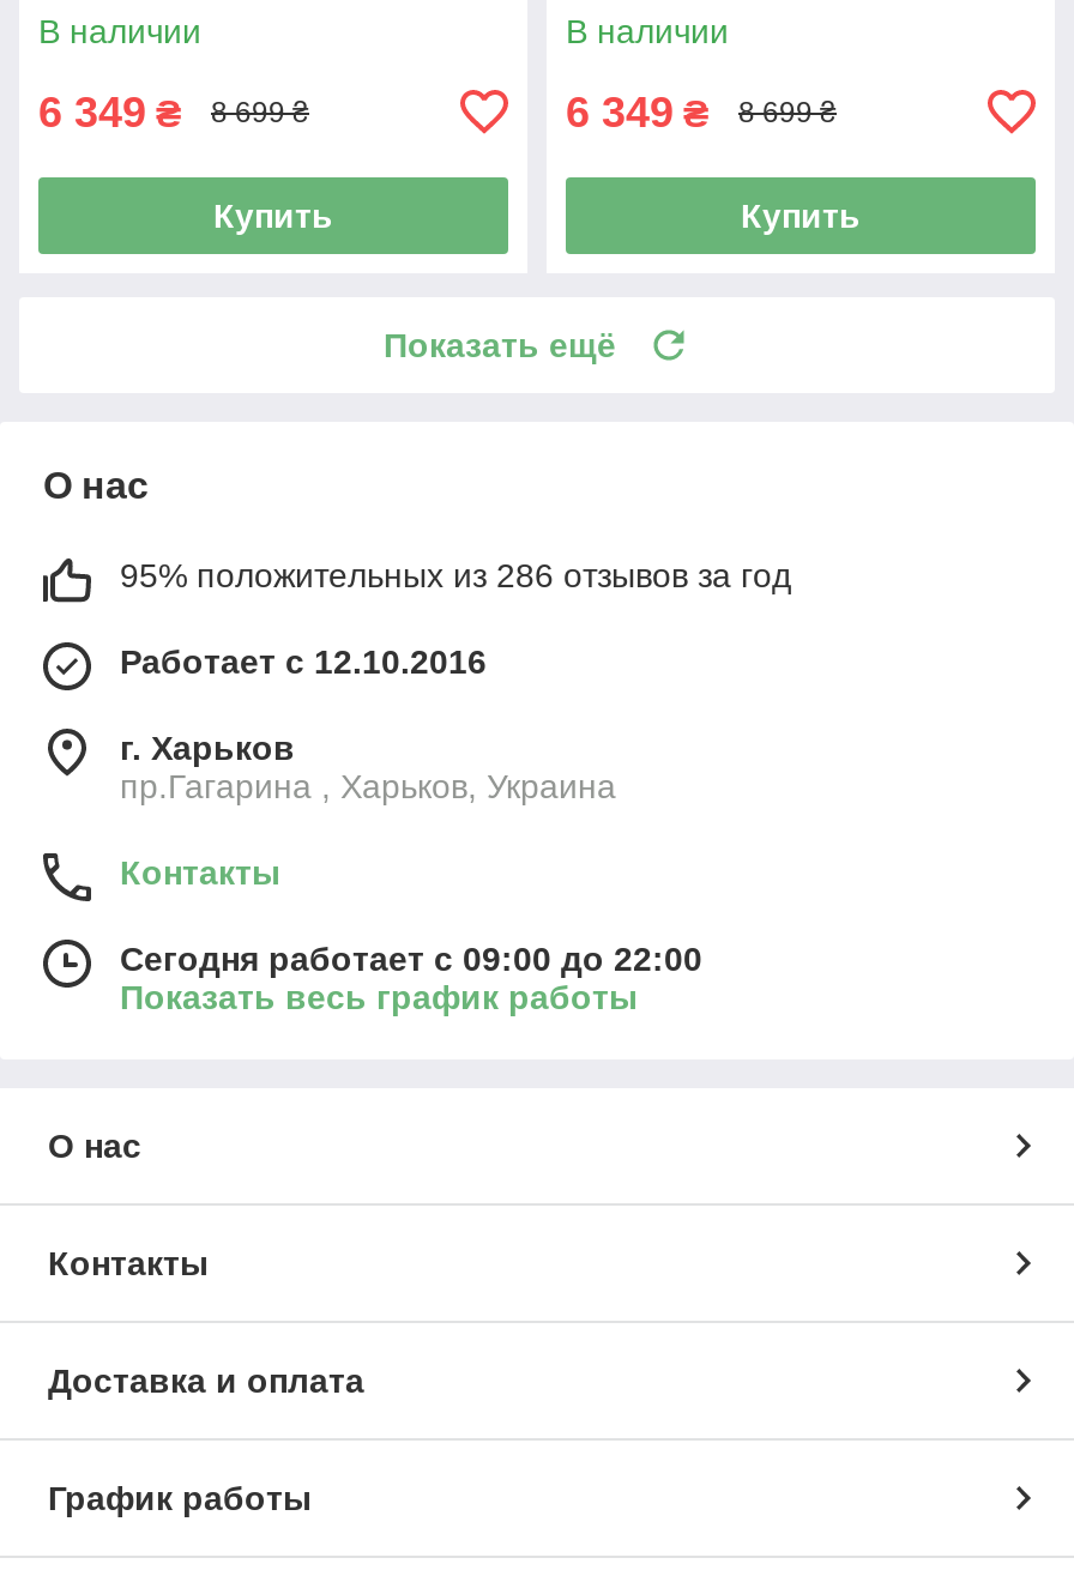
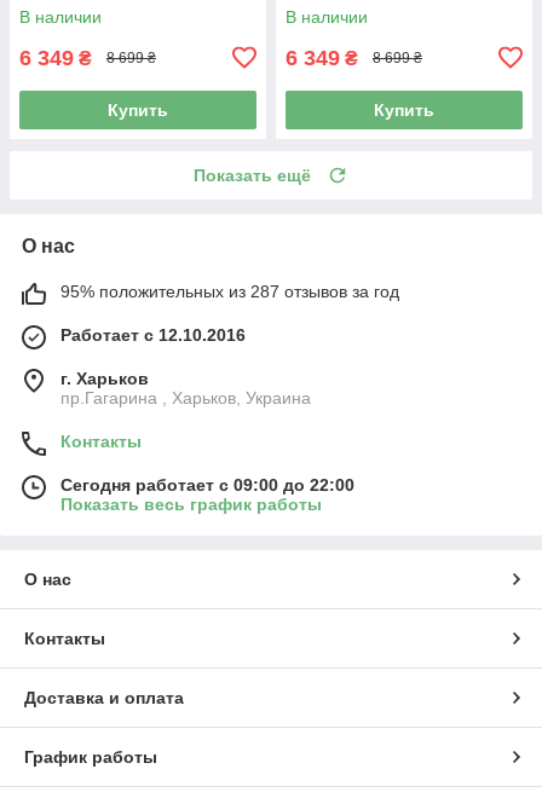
[120,556,791,594] 95% положительных из 286 отзывов за год -> [60,281,399,301] 95% положительных из 287 отзывов за год

